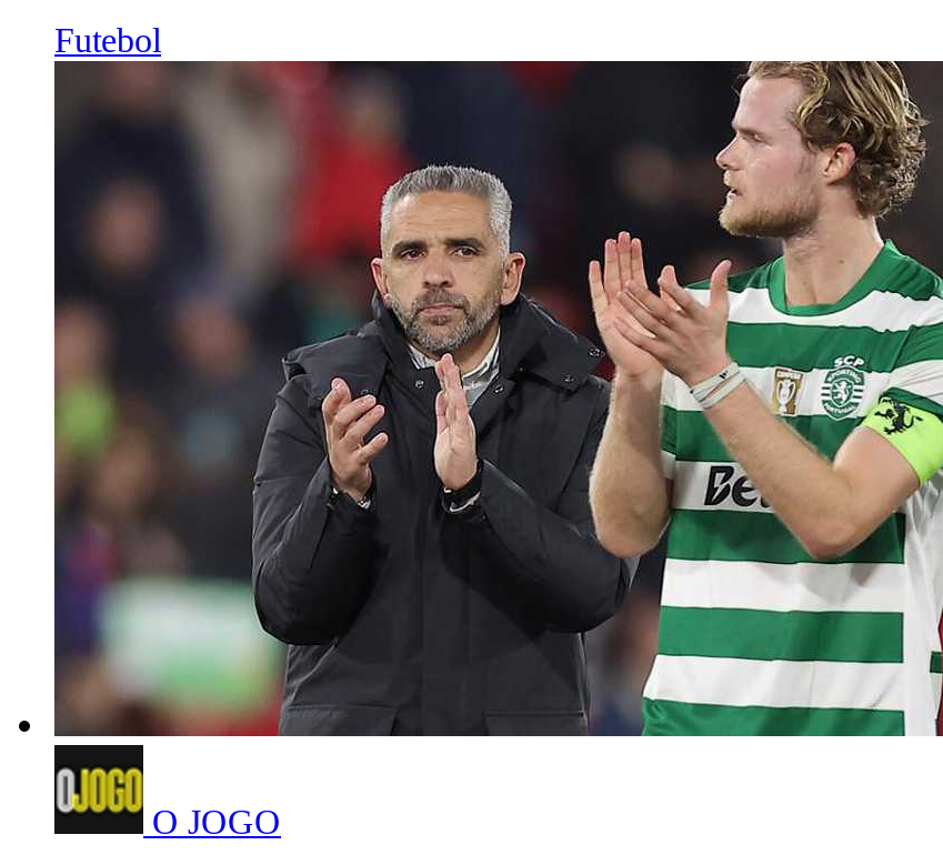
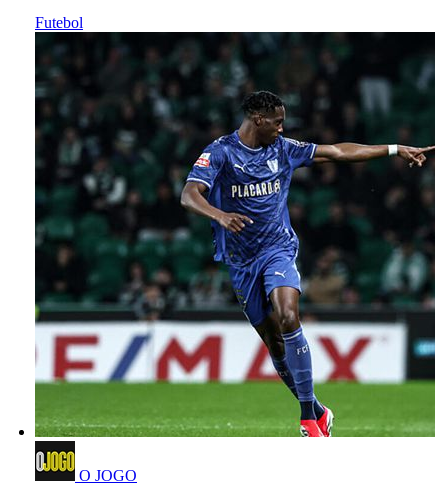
[52,59,936,738] [image] -> [34,31,432,438] [image]

